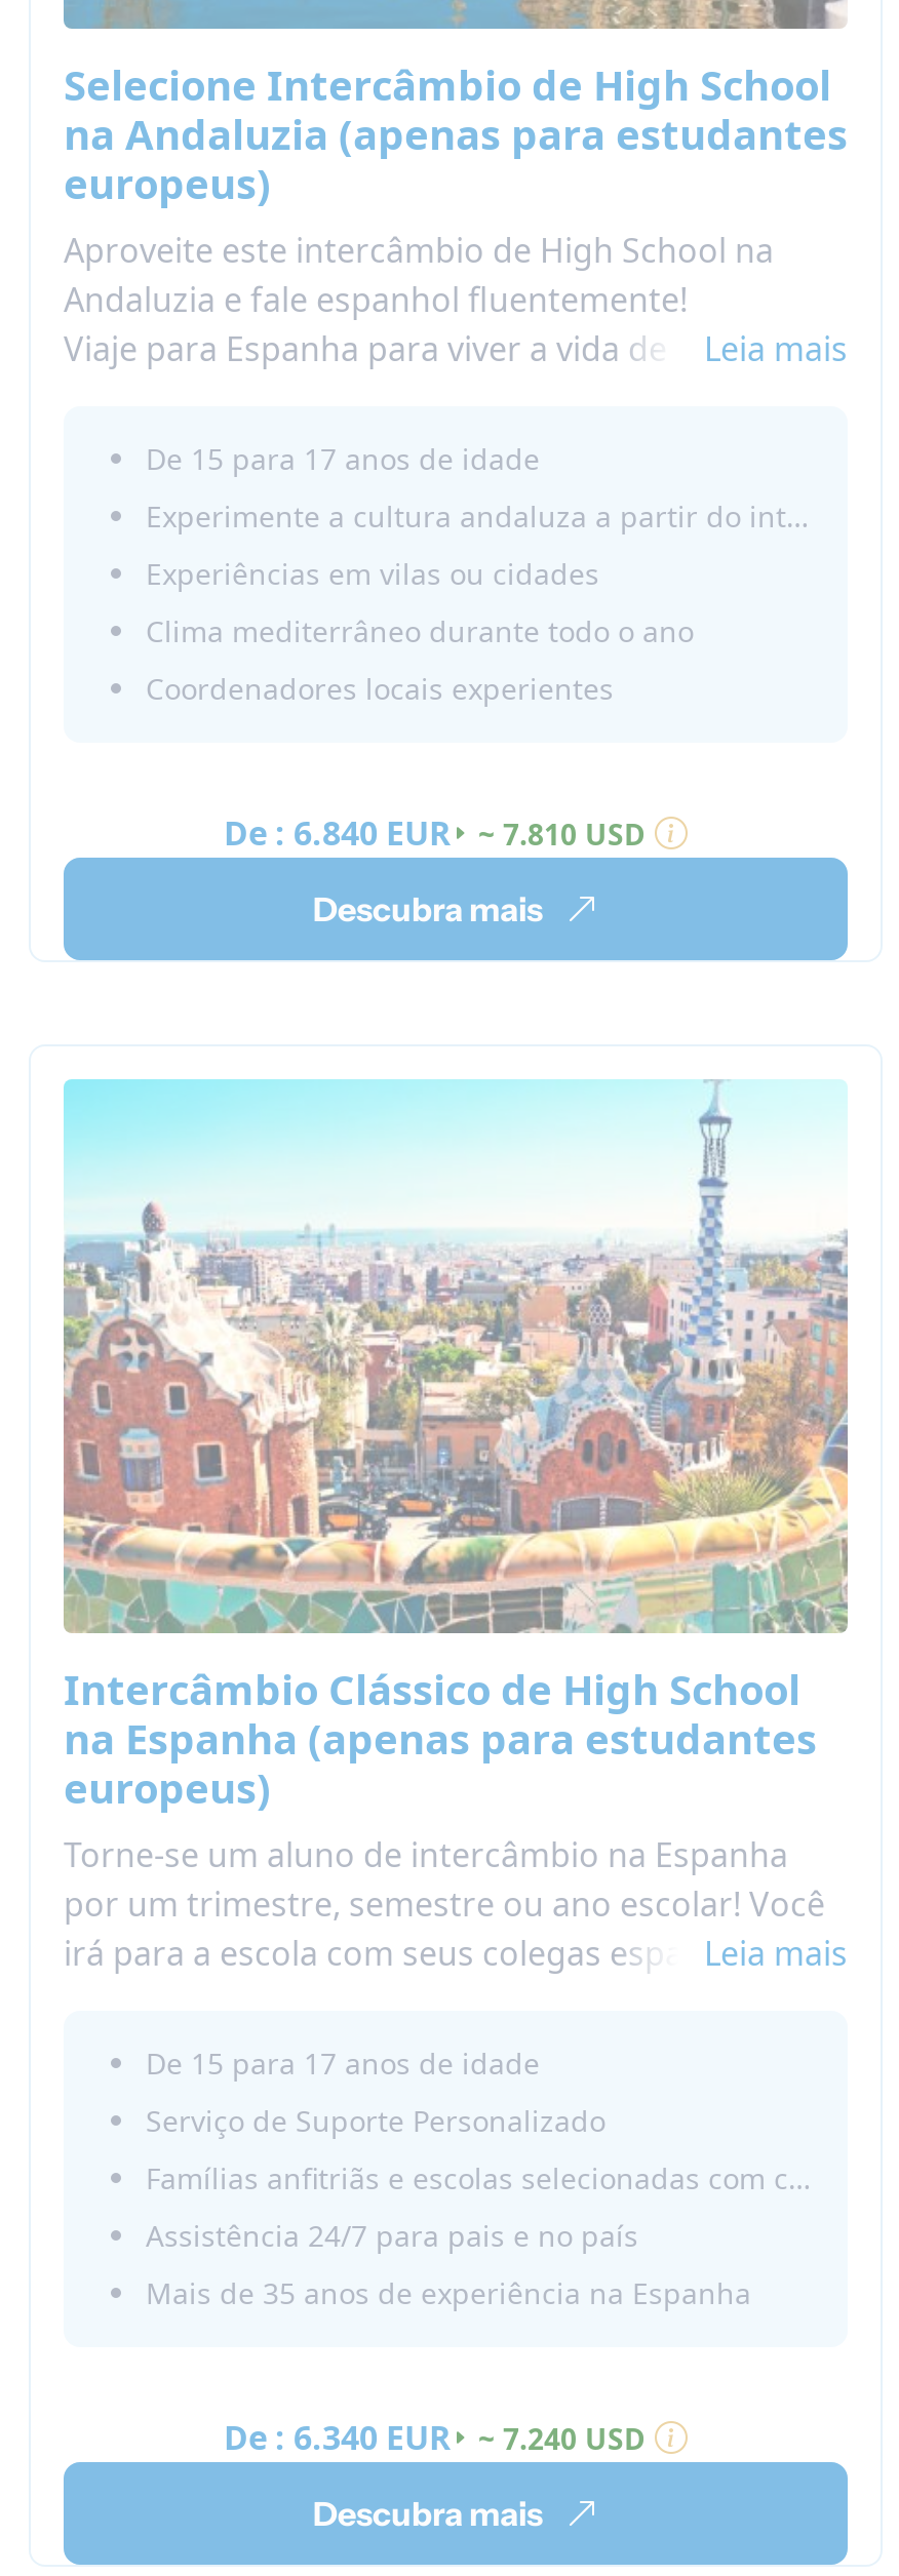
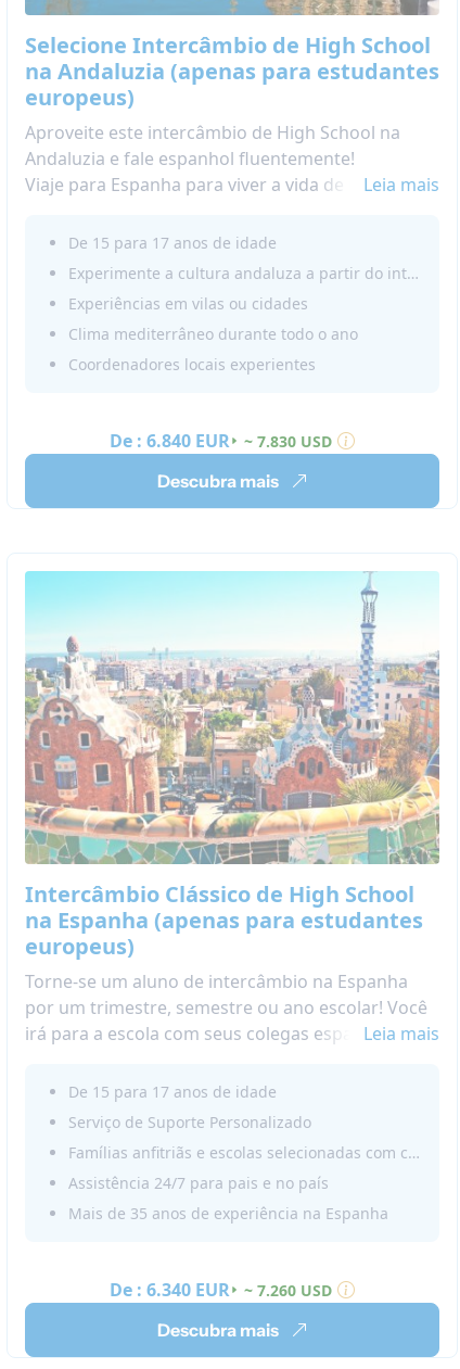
[224,810,644,856] De : 6.840 EUR ~ 7.810 USD -> [110,429,332,453] De : 6.840 EUR ~ 7.830 USD
[224,2415,644,2460] De : 6.340 EUR ~ 7.240 USD -> [110,1278,332,1302] De : 6.340 EUR ~ 7.260 USD

